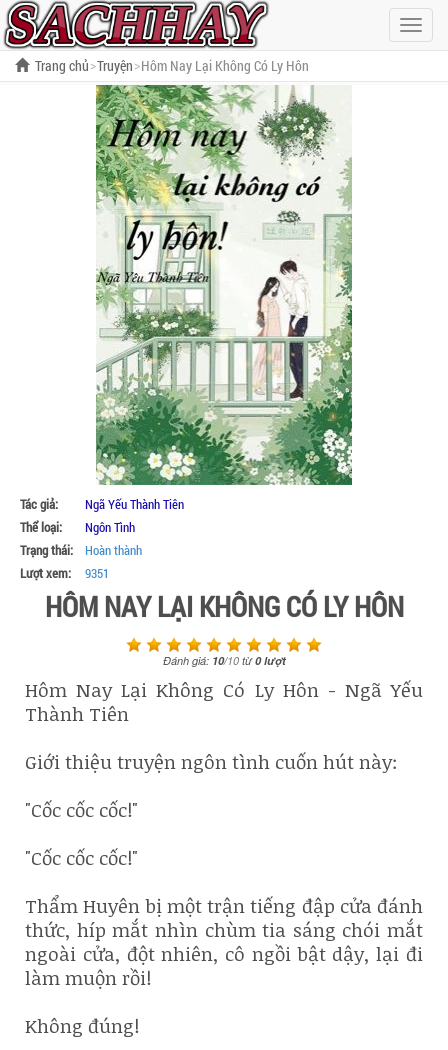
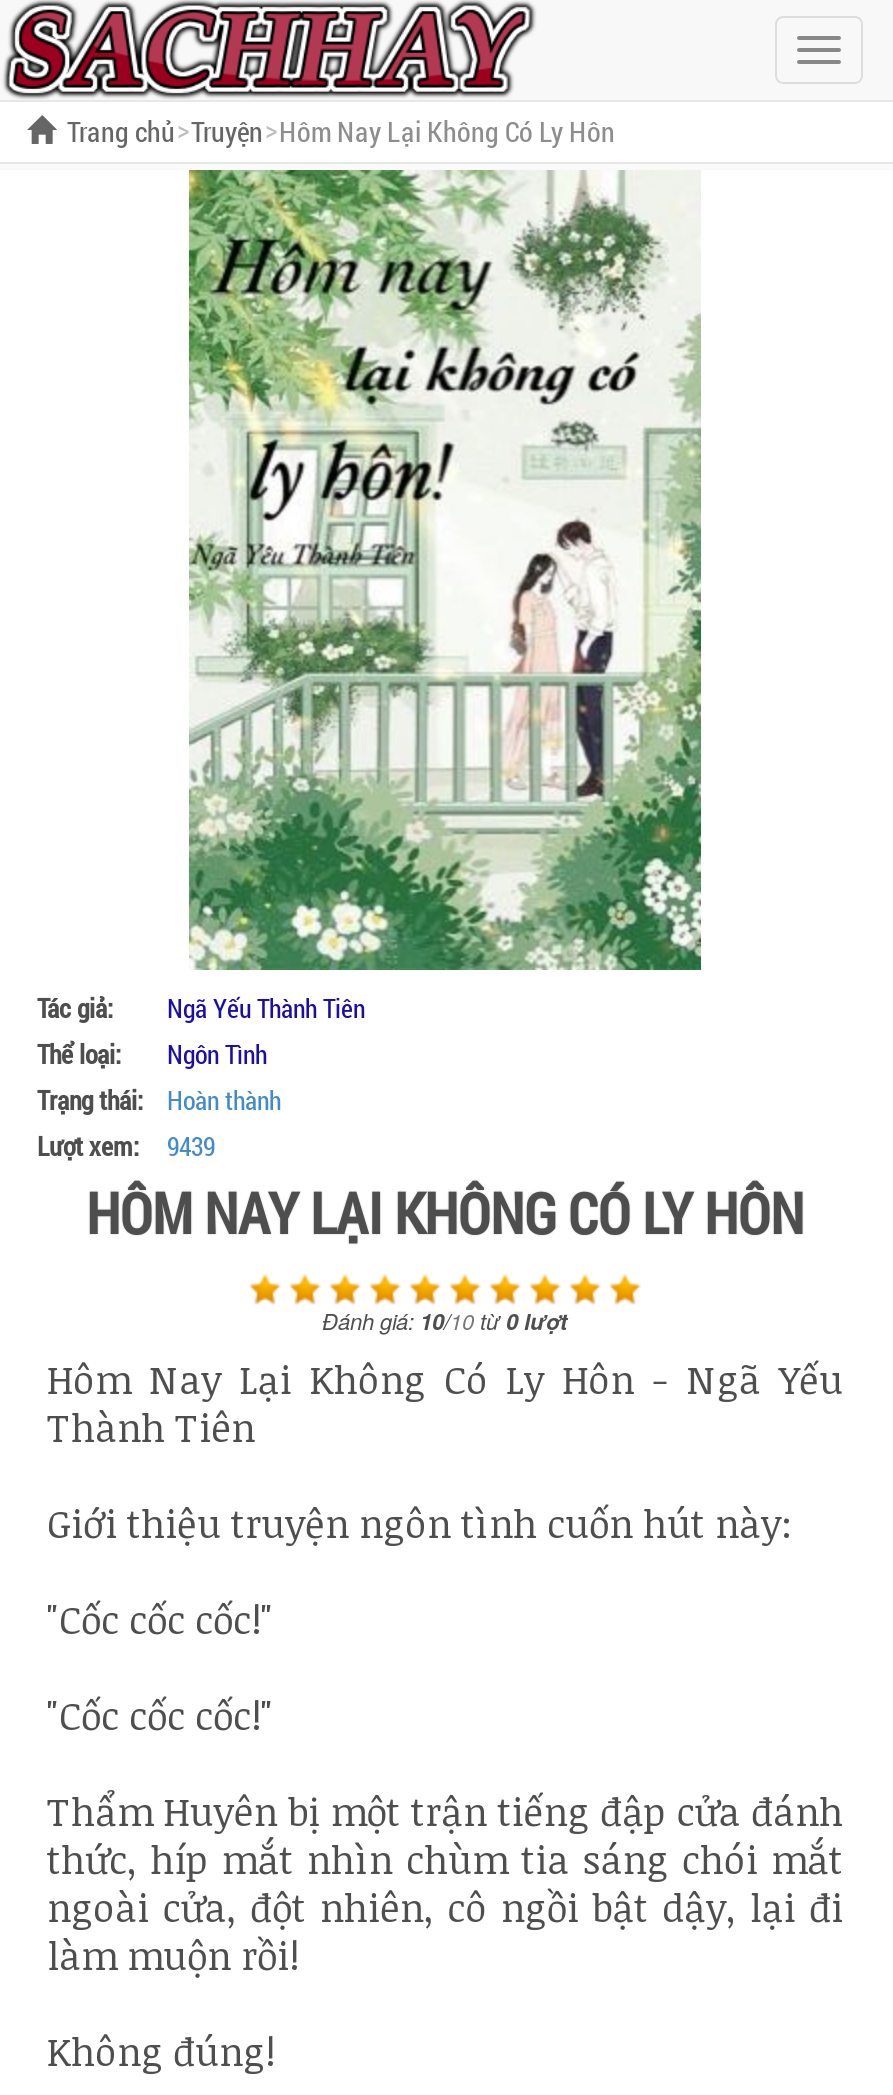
[20,564,109,582] Lượt xem: 9351 -> [37,1128,215,1164] Lượt xem: 9439

